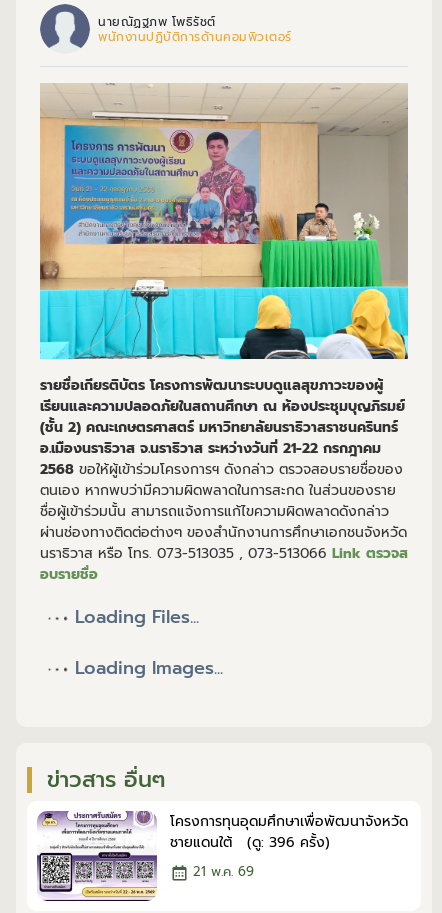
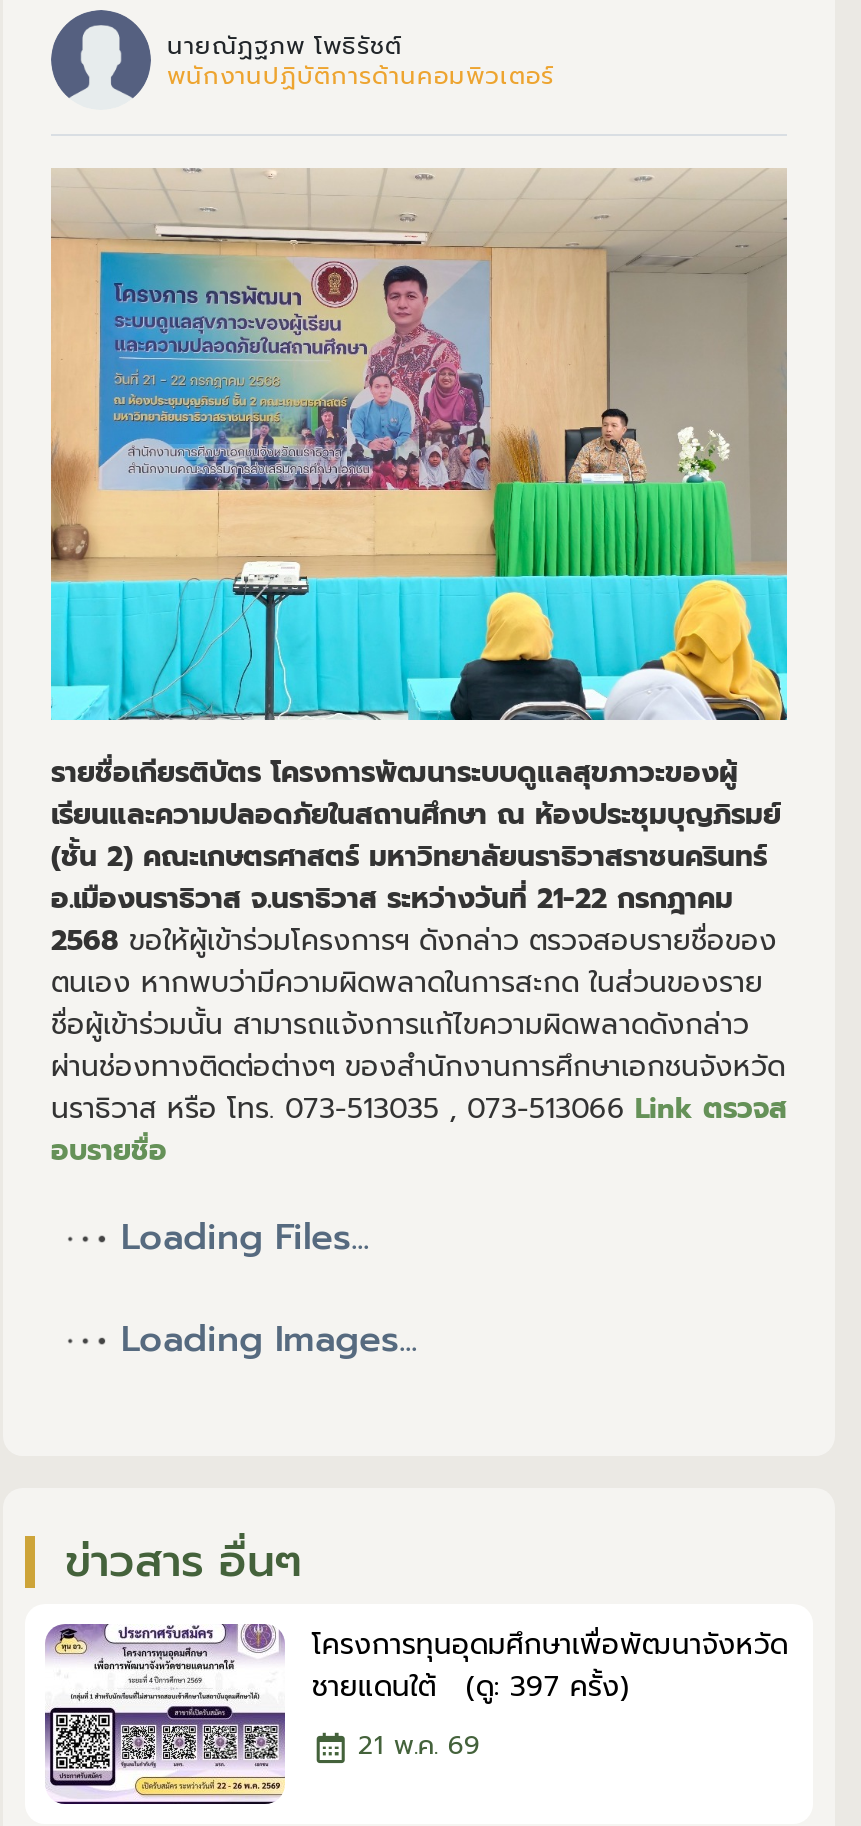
[170,832,330,853] ชายแดนใต้ (ดู: 396 ครั้ง) -> [312,1666,630,1708] ชายแดนใต้ (ดู: 397 ครั้ง)

